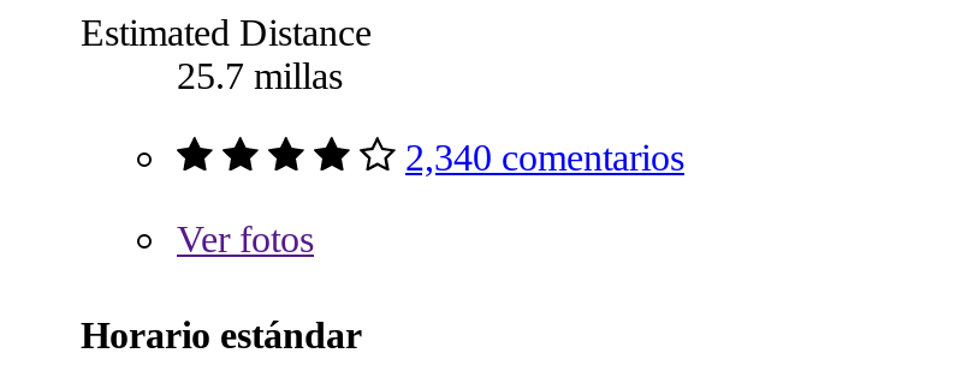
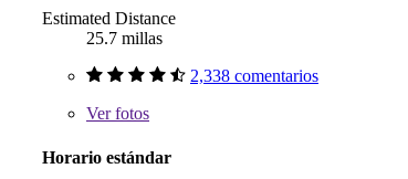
[405,138,684,179] 2,340 comentarios -> [190,67,318,86] 2,338 comentarios

